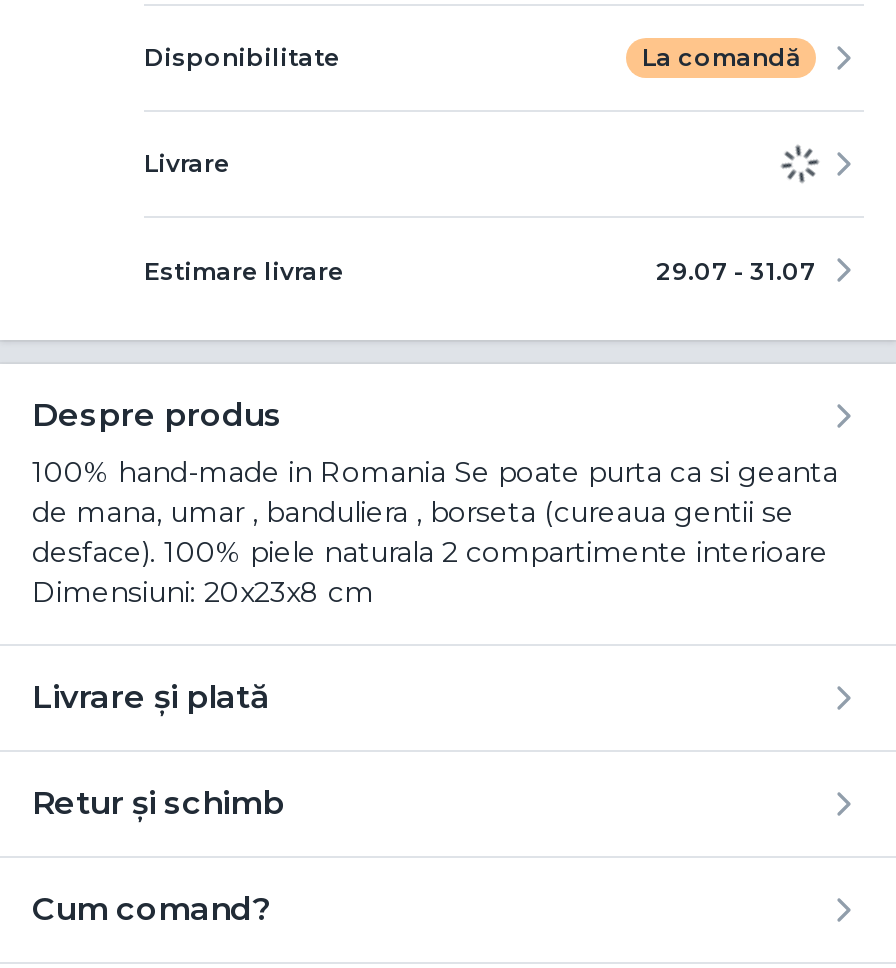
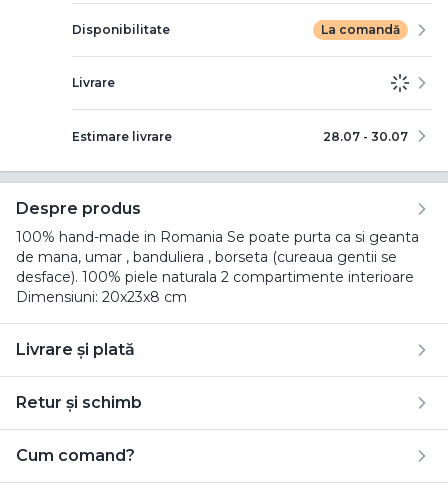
[656,256,816,286] 29.07 - 31.07 -> [323,129,408,144] 28.07 - 30.07

